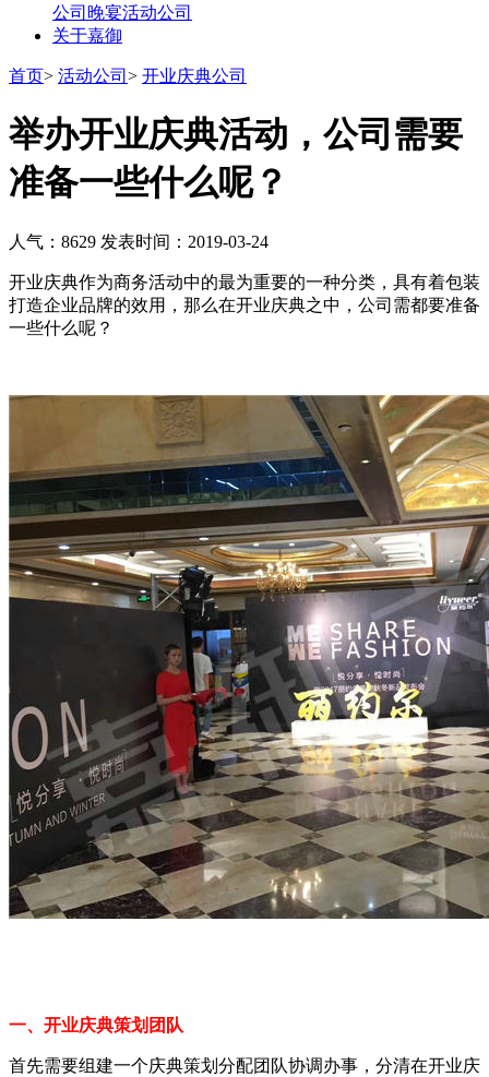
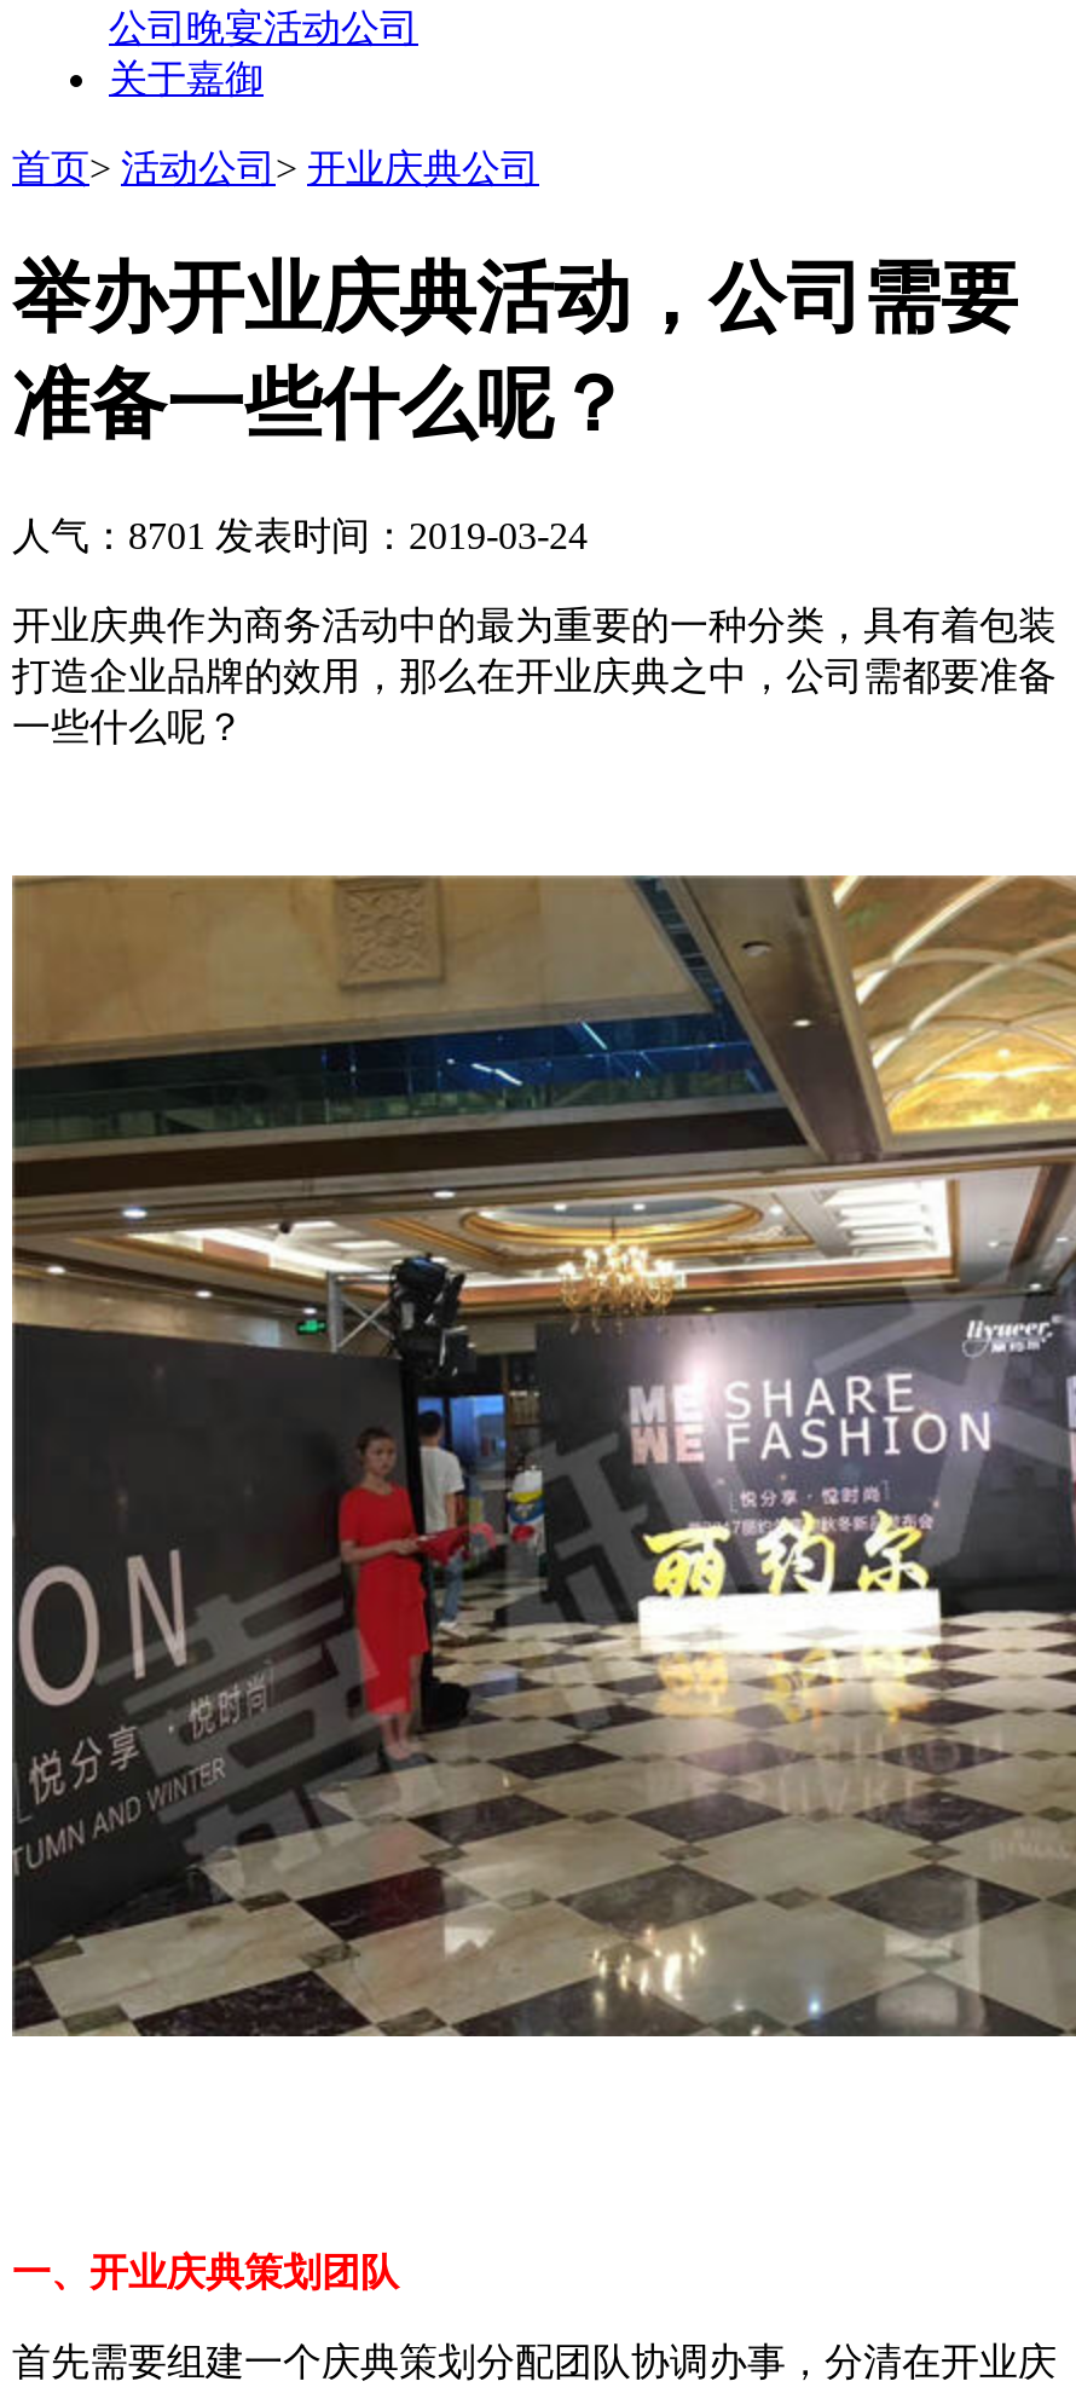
[9,232,269,251] 人气：8629 发表时间：2019-03-24 -> [12,515,588,556] 人气：8701 发表时间：2019-03-24

